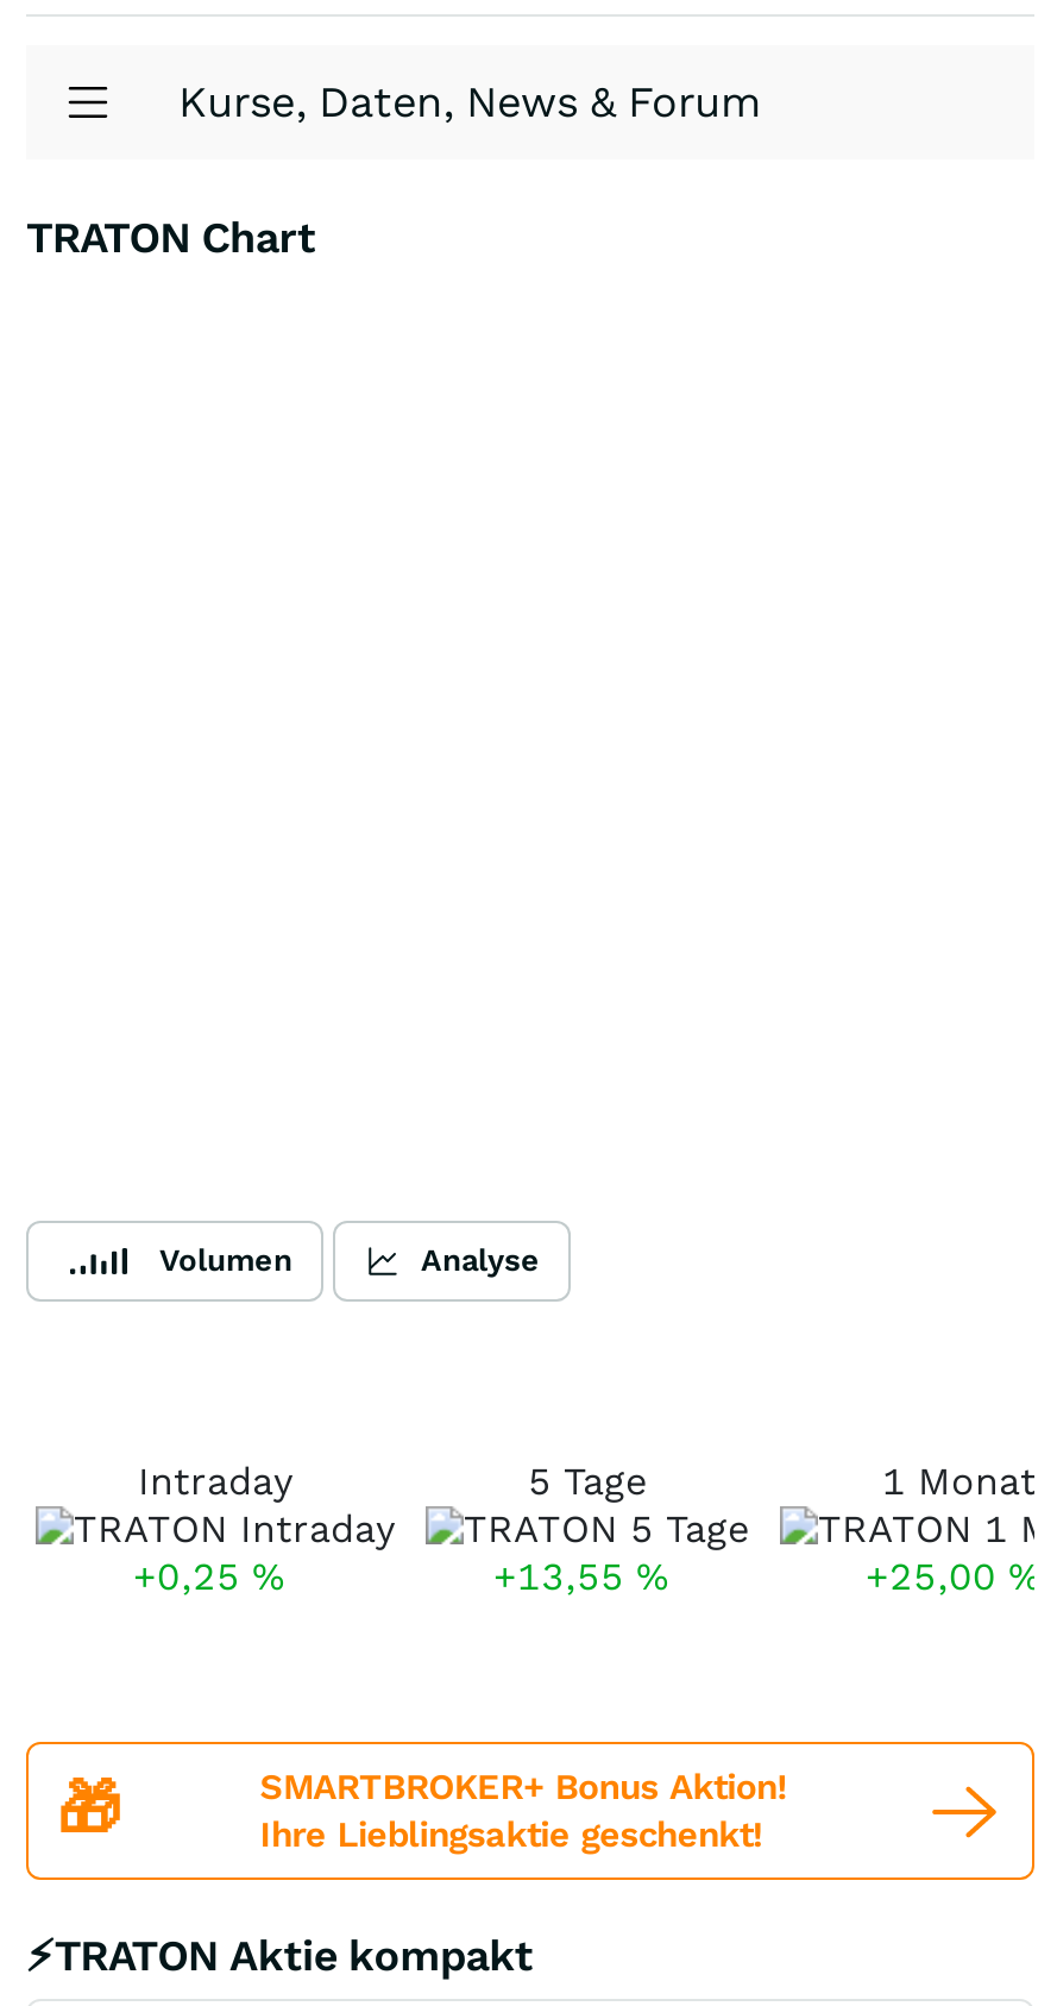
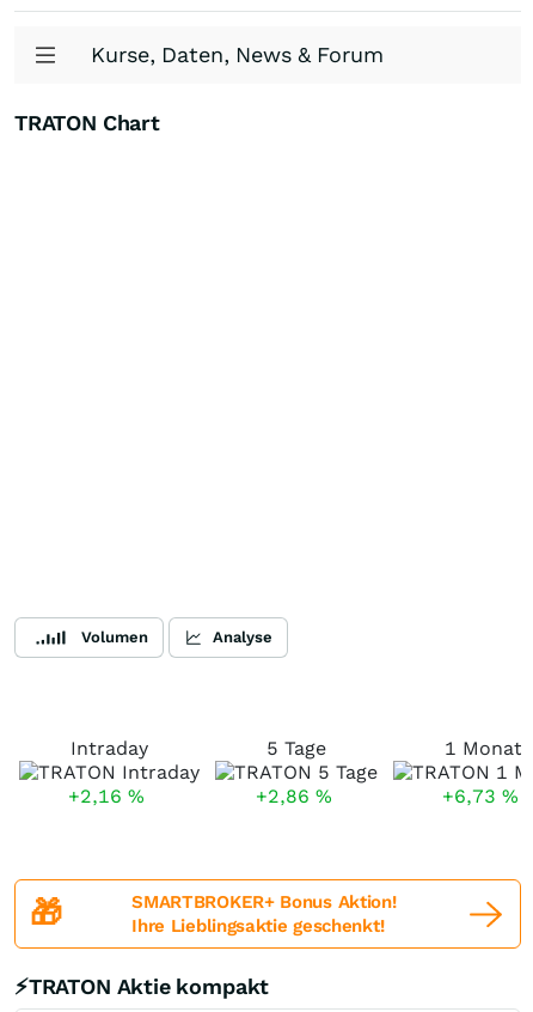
[133,1554,285,1599] +0,25% -> [68,785,145,807] +2,16%
[493,1554,669,1599] +13,55% -> [255,785,332,807] +2,86%
[866,1554,1042,1599] +25,00% -> [442,785,519,807] +6,73%

